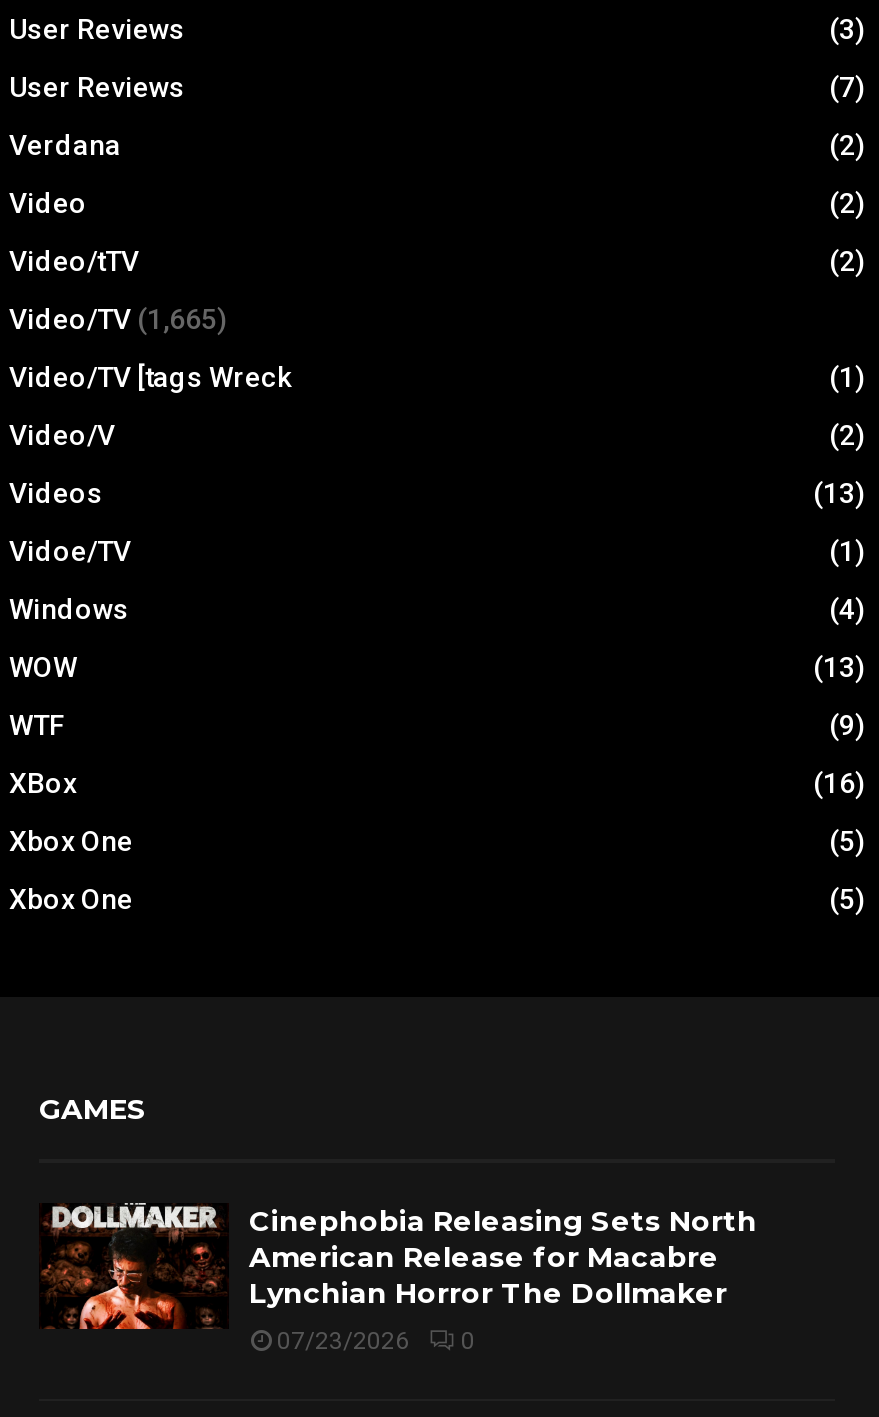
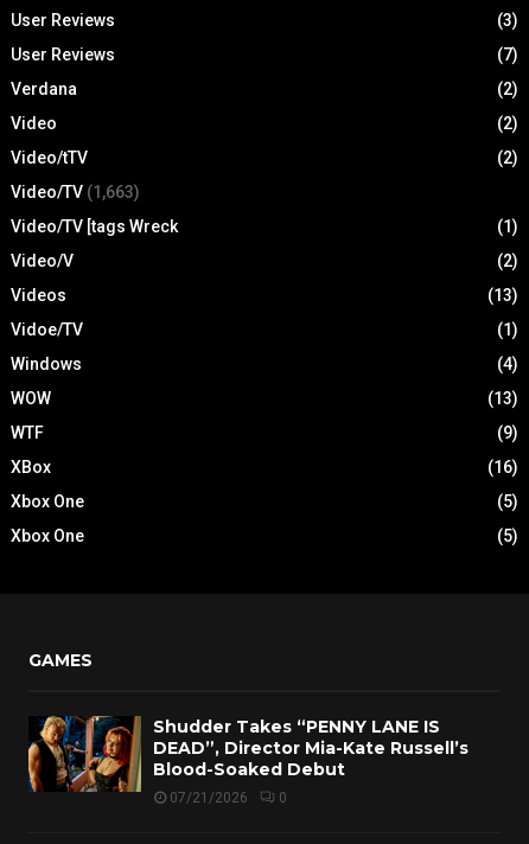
[9,303,227,335] Video/TV (1,665) -> [11,183,140,202] Video/TV (1,663)
[39,1200,757,1355] [image] | Cinephobia Releasing Sets North | American Release for Macabre | Lynchian Horror The Dollmaker | 07/23/2026 -> [27,715,469,806] [image] | Shudder Takes “PENNY LANE IS | DEAD”, Director Mia-Kate Russell’s | Blood-Soaked Debut | 07/21/2026

